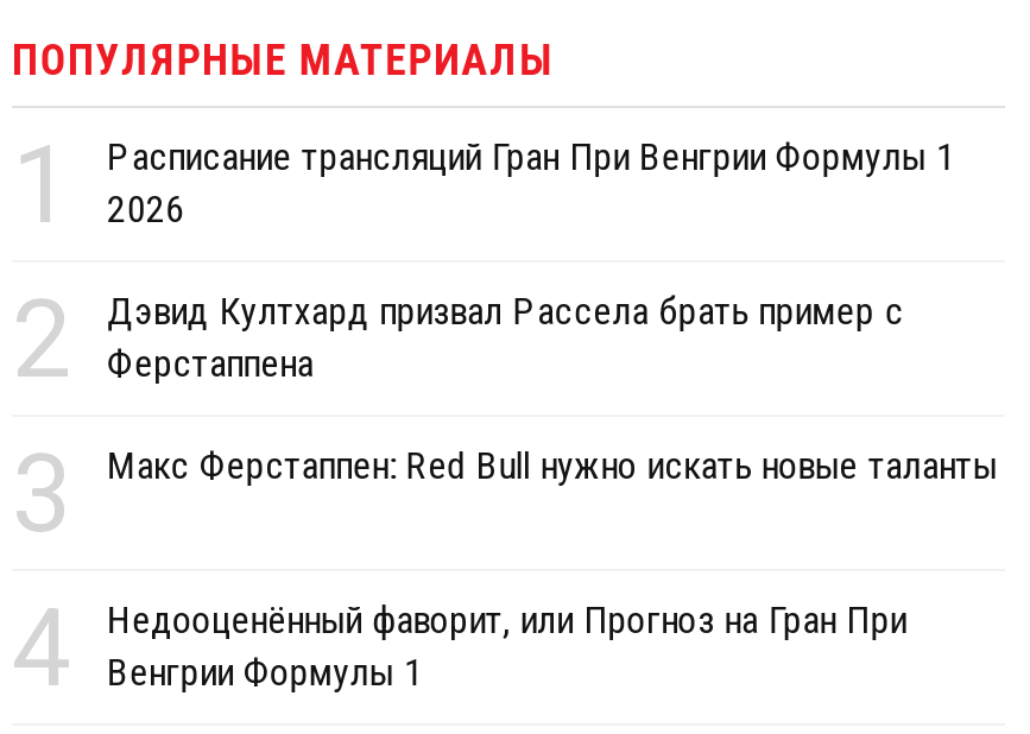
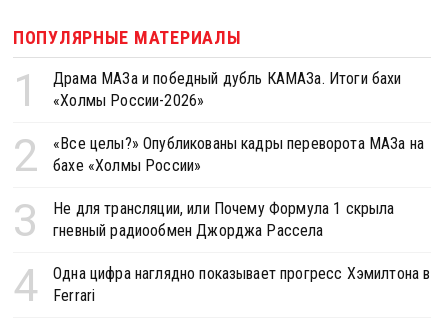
[107,135,955,233] Расписание трансляций Гран При Венгрии Формулы 1 | 2026 -> [53,69,401,110] Драма МАЗа и победный дубль КАМАЗа. Итоги бахи | «Холмы России-2026»
[107,290,904,387] Дэвид Култхард призвал Рассела брать пример с | Ферстаппена -> [53,134,424,175] «Все целы?» Опубликованы кадры переворота МАЗа на | бахе «Холмы России»
[107,444,997,489] Макс Ферстаппен: Red Bull нужно искать новые таланты -> [53,199,394,240] Не для трансляции, или Почему Формула 1 скрыла | гневный радиообмен Джорджа Рассела
[107,598,906,696] Недооценённый фаворит, или Прогноз на Гран При | Венгрии Формулы 1 -> [53,264,430,305] Одна цифра наглядно показывает прогресс Хэмилтона в | Ferrari

